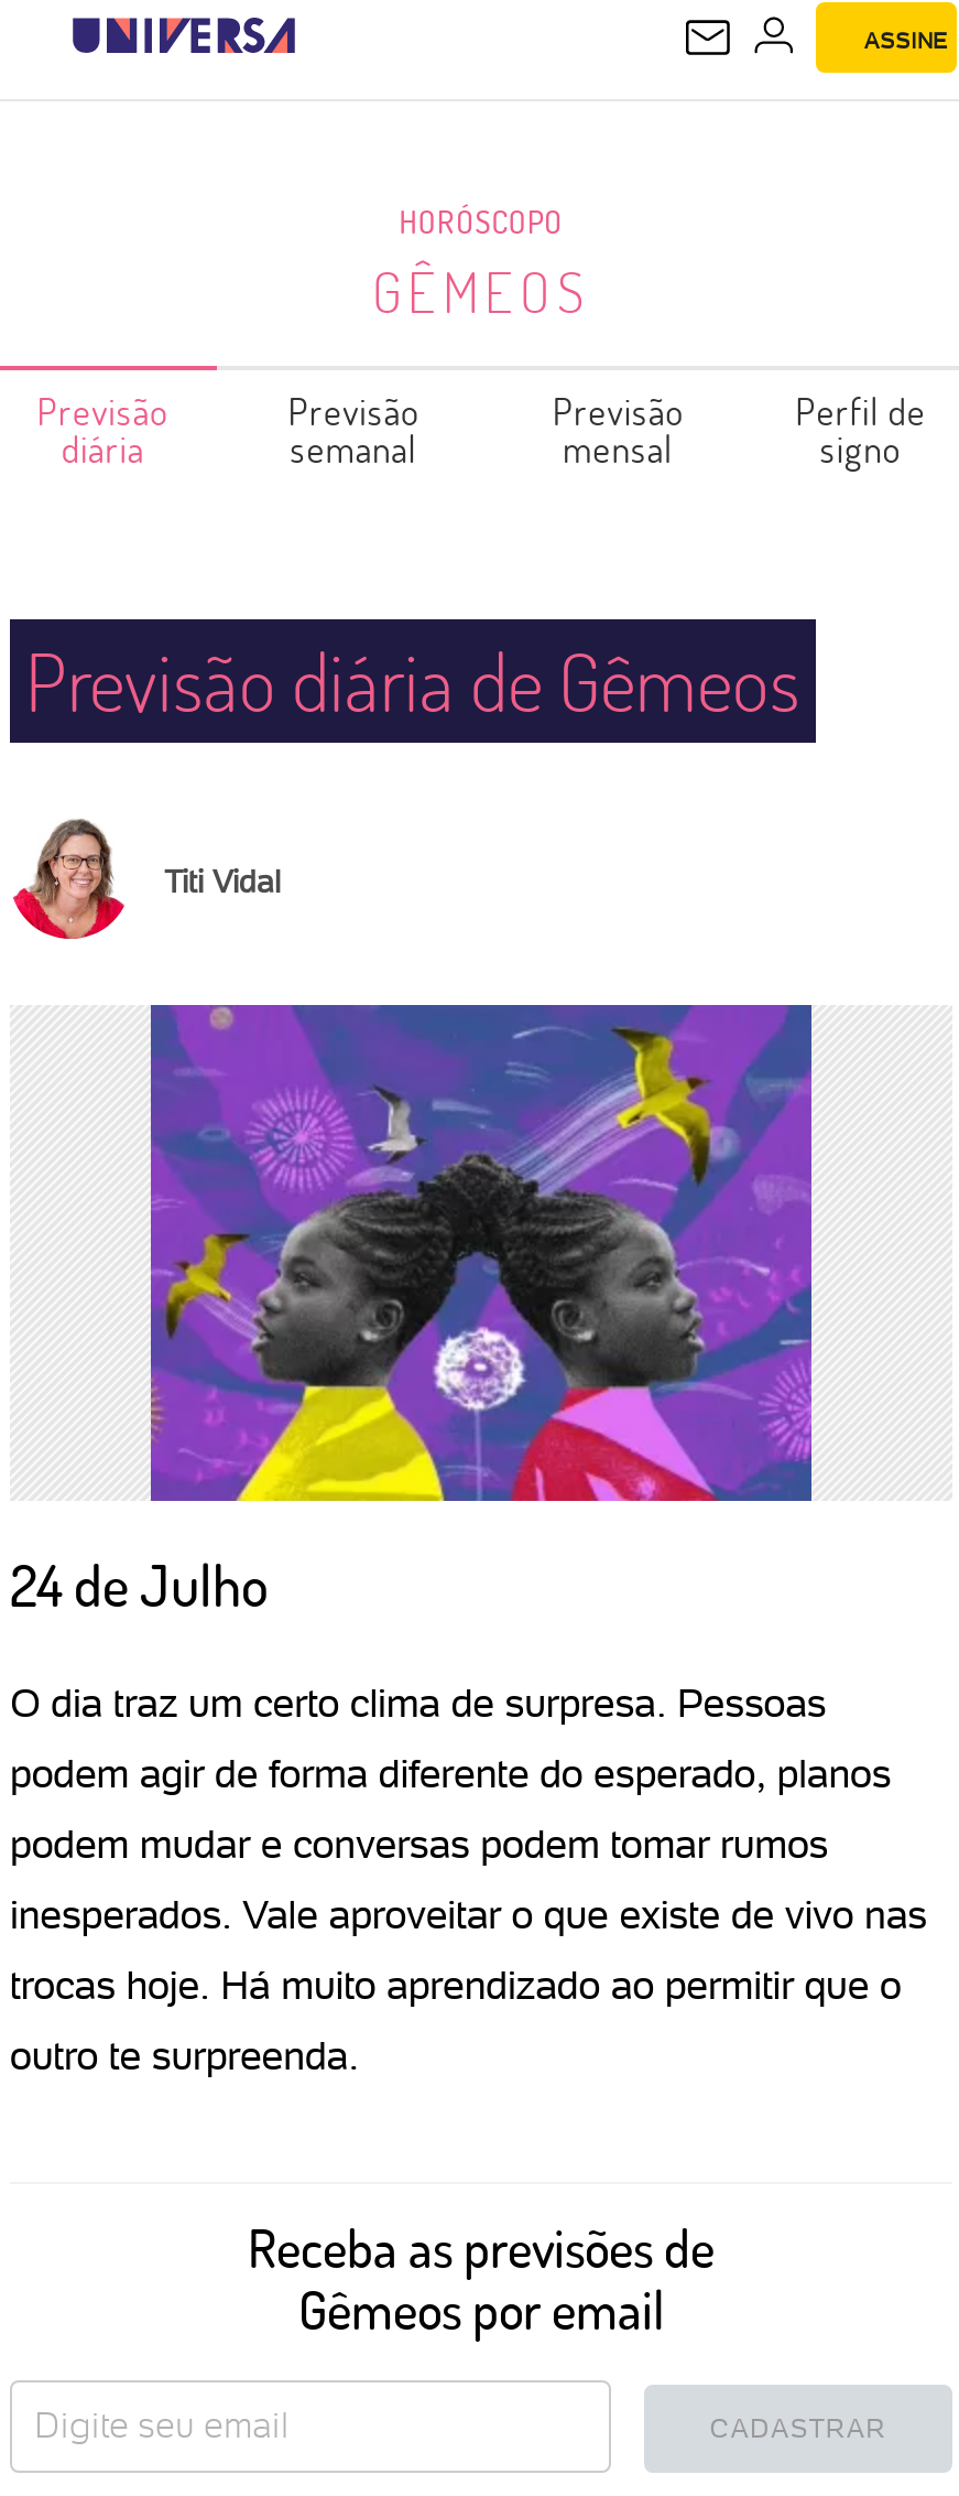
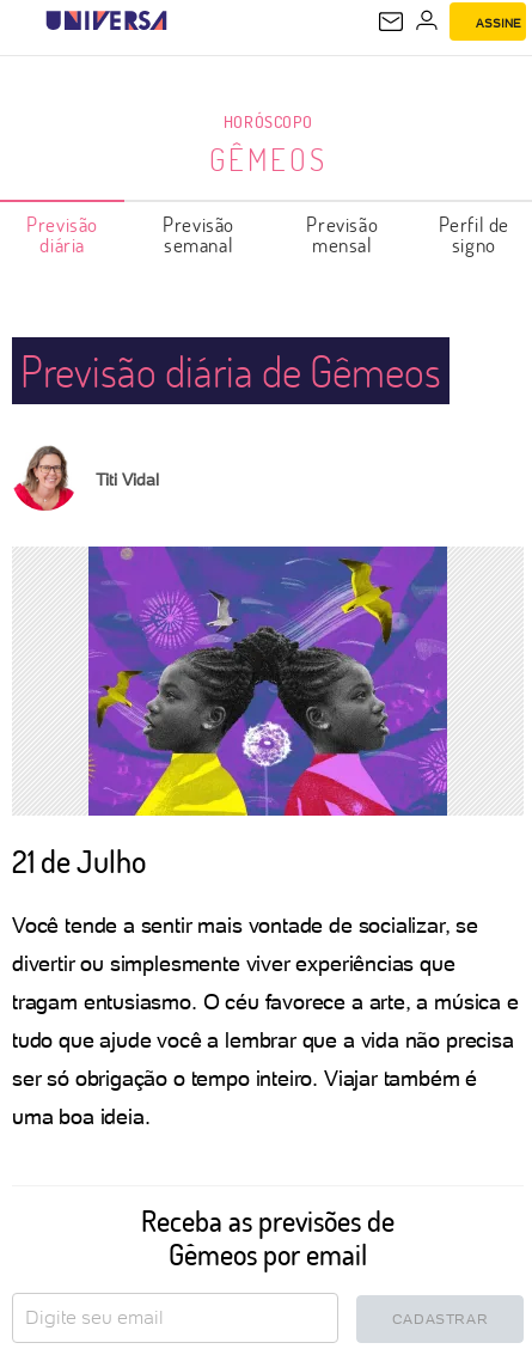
[10,1547,268,1622] 24 de Julho -> [12,841,146,881] 21 de Julho
[10,1679,826,1726] O dia traz um certo clima de surpresa. Pessoas -> [12,913,478,938] Você tende a sentir mais vontade de socializar, se
[10,1750,891,1796] podem agir de forma diferente do esperado, planos -> [12,951,455,976] divertir ou simplesmente viver experiências que
[10,1820,828,1867] podem mudar e conversas podem tomar rumos -> [12,989,518,1014] tragam entusiasmo. O céu favorece a arte, a música e
[10,1891,927,1937] inesperados. Vale aproveitar o que existe de vivo nas -> [12,1027,514,1052] tudo que ajude você a lembrar que a vida não precisa
[10,1962,901,2008] trocas hoje. Há muito aprendizado ao permitir que o -> [12,1066,477,1091] ser só obrigação o tempo inteiro. Viajar também é
[10,2032,359,2078] outro te surpreenda. -> [12,1104,150,1129] uma boa ideia.

